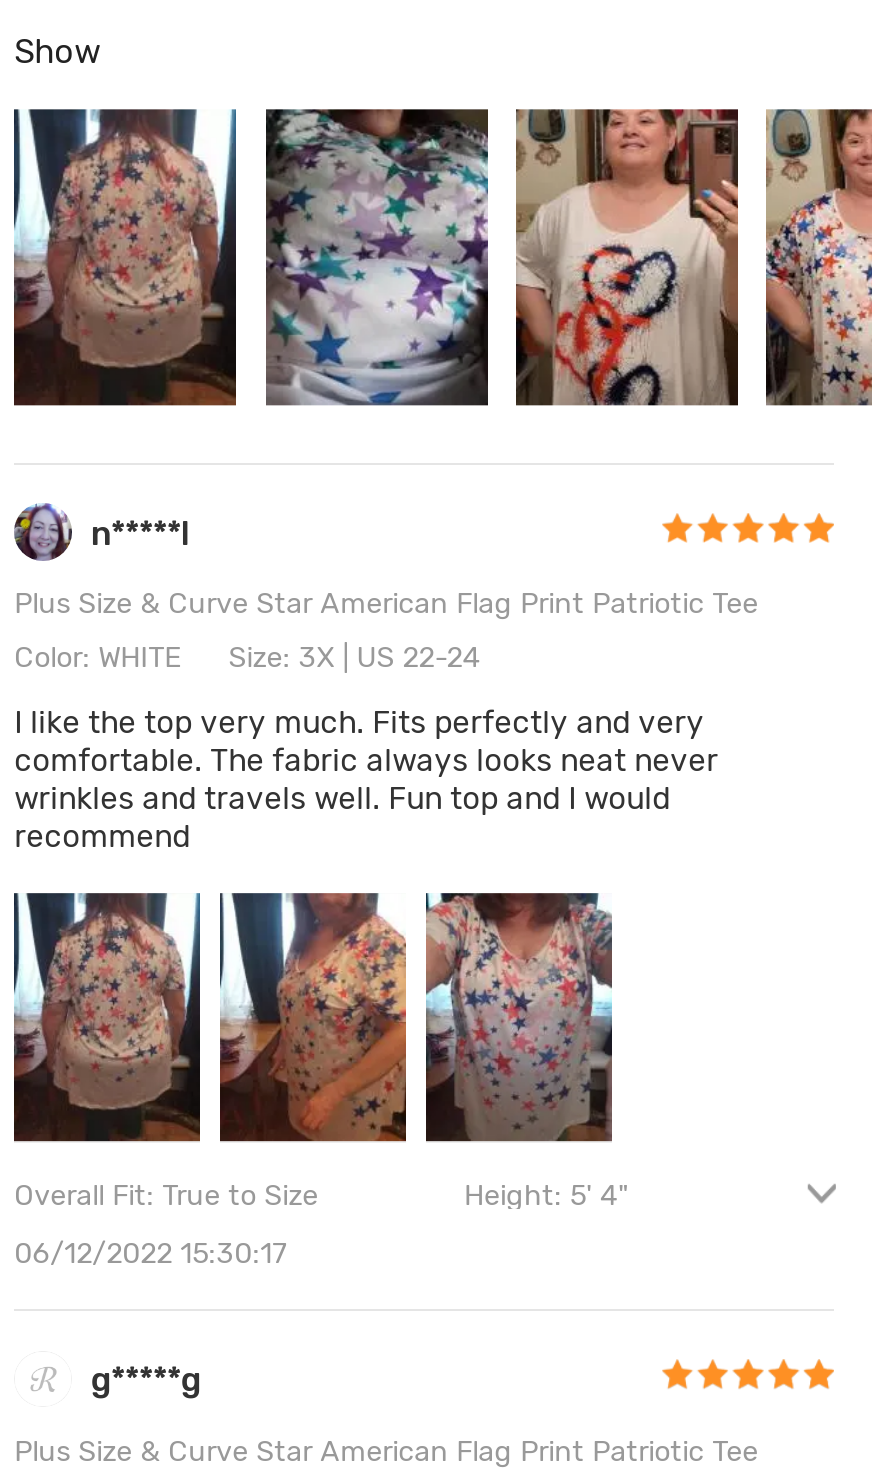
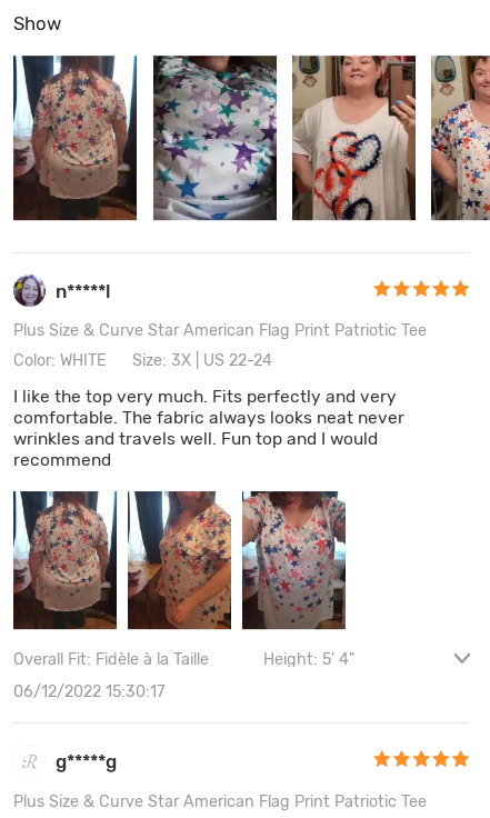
[14,1178,318,1212] Overall Fit: True to Size -> [13,650,209,669] Overall Fit: Fidèle à la Taille

